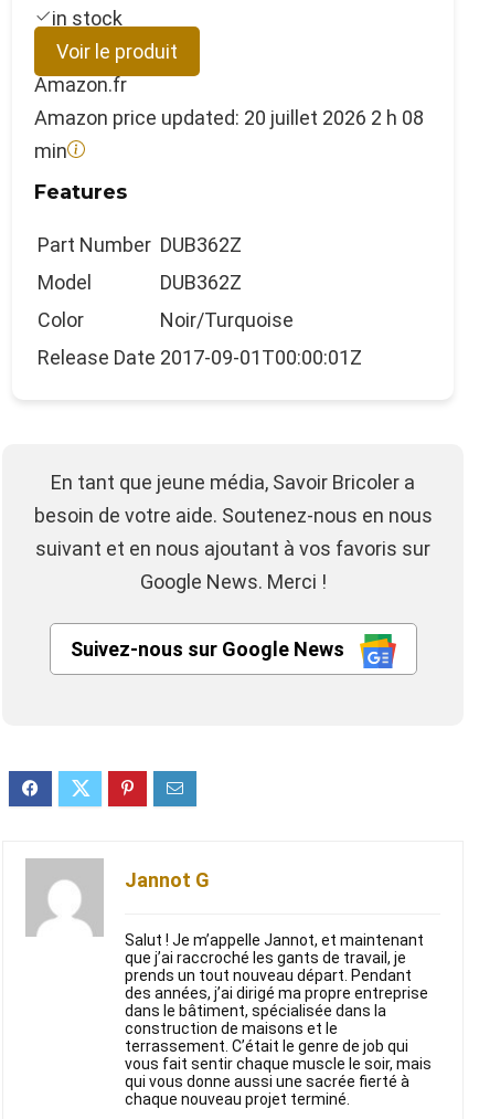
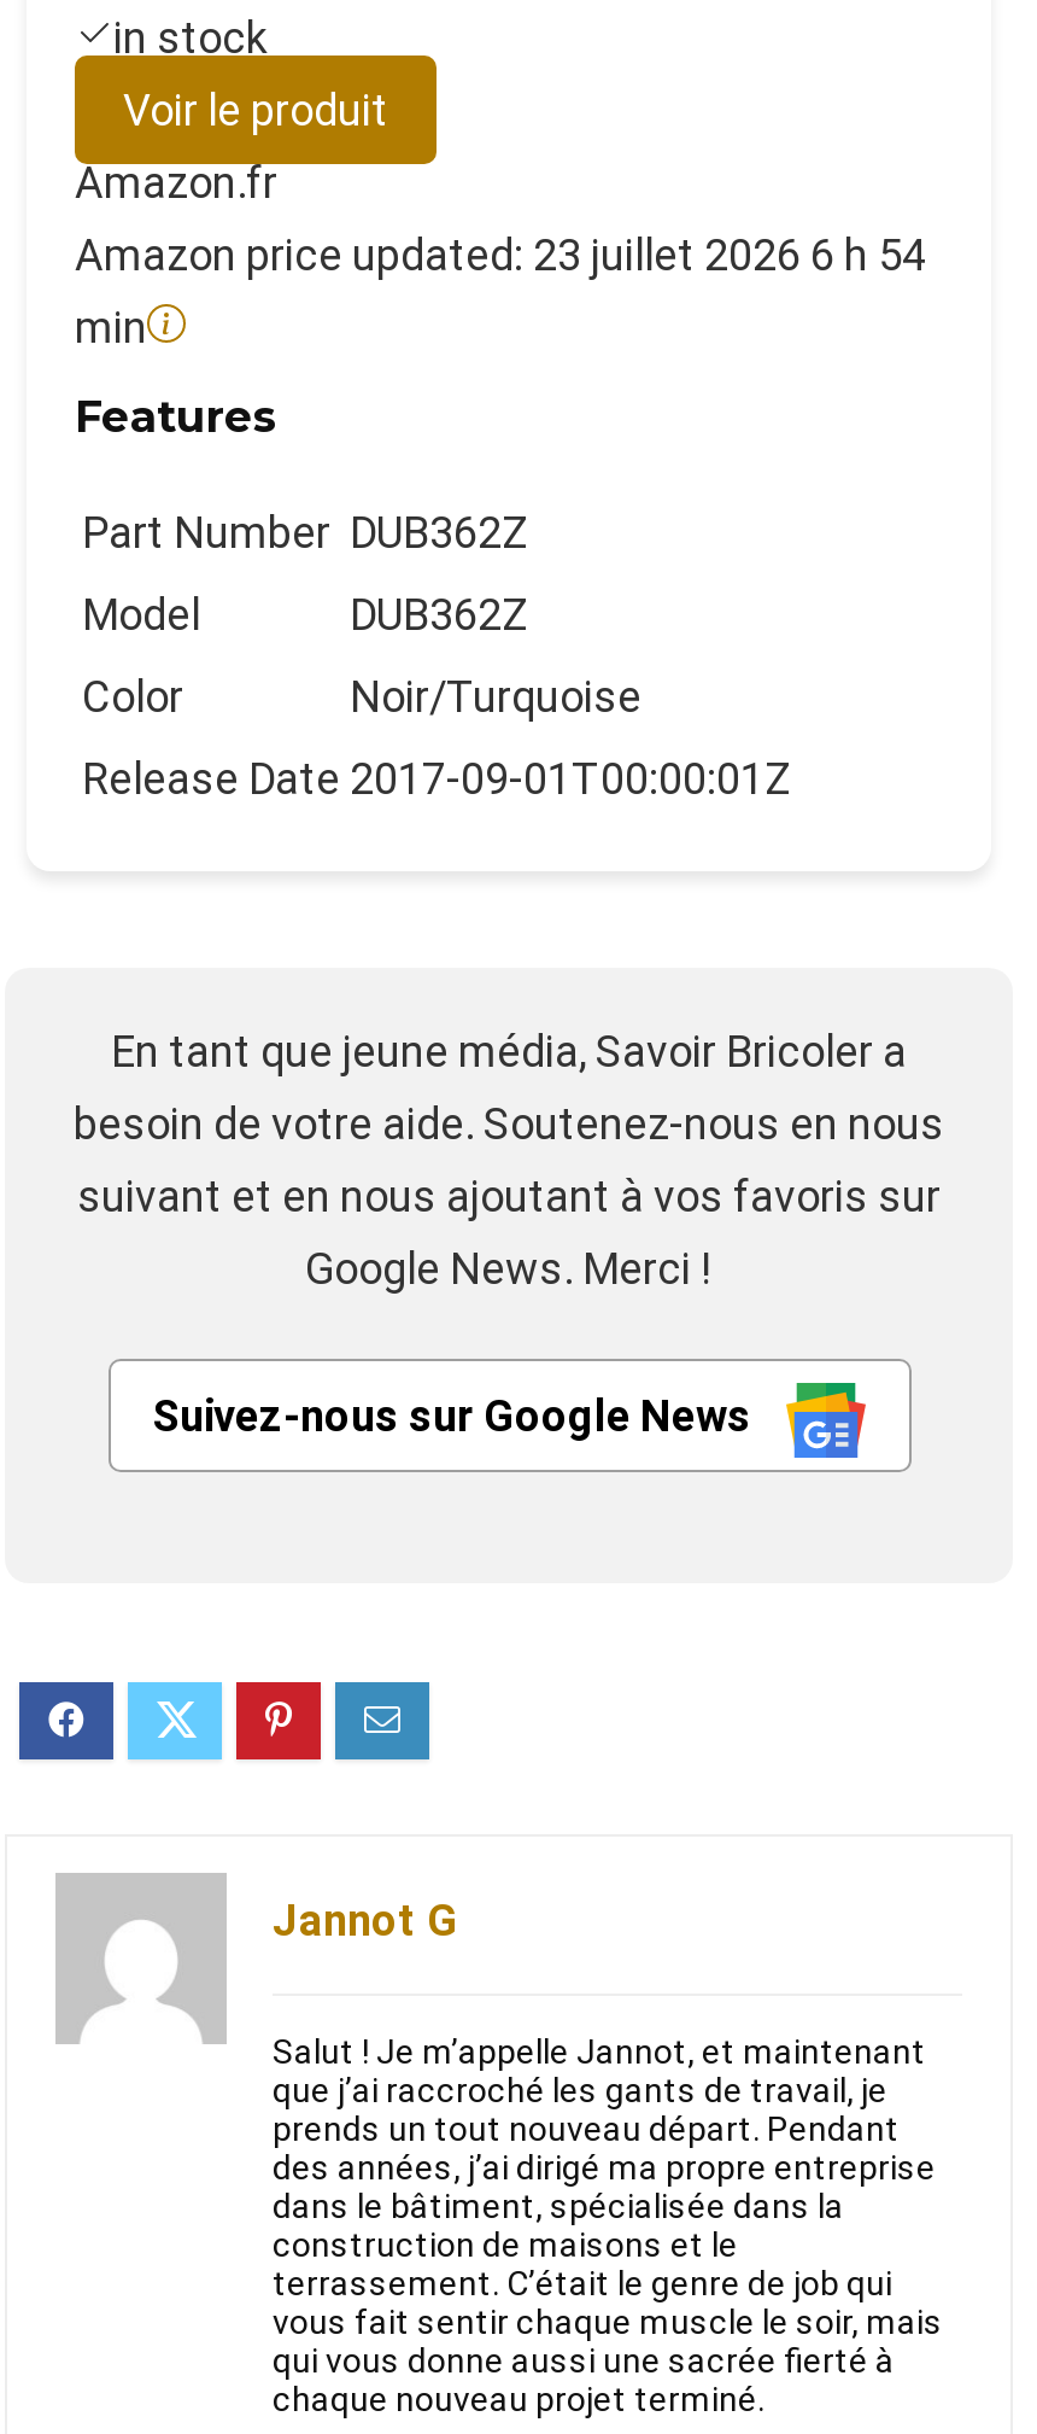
[34,106,424,129] Amazon price updated: 20 juillet 2026 2 h 08 -> [75,229,926,279] Amazon price updated: 23 juillet 2026 6 h 54

